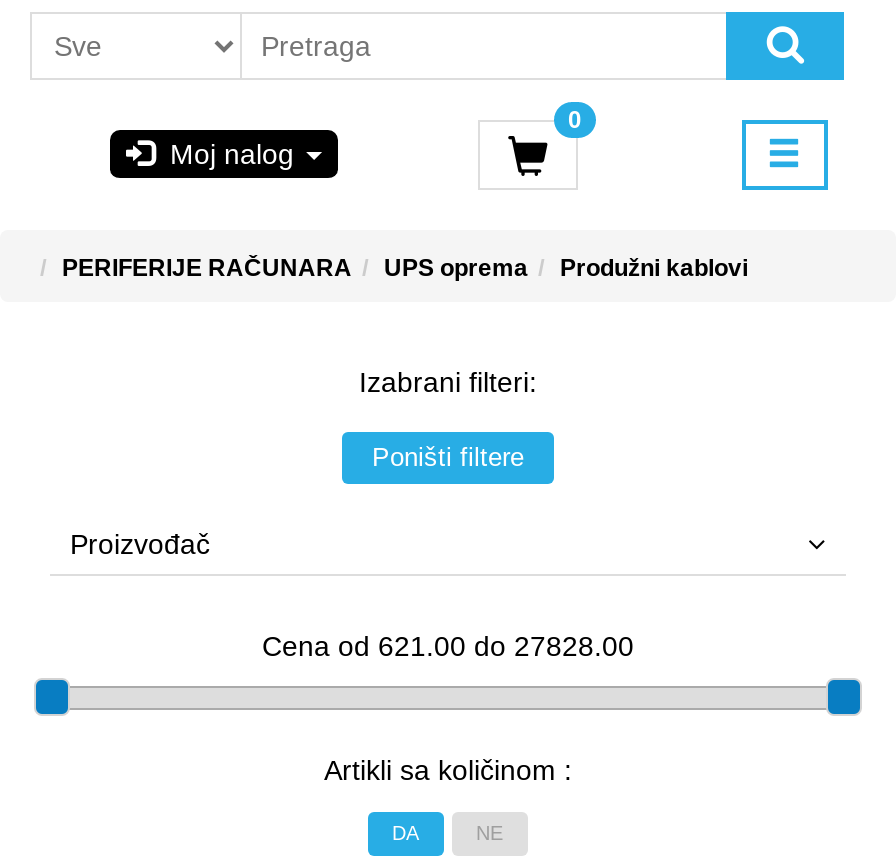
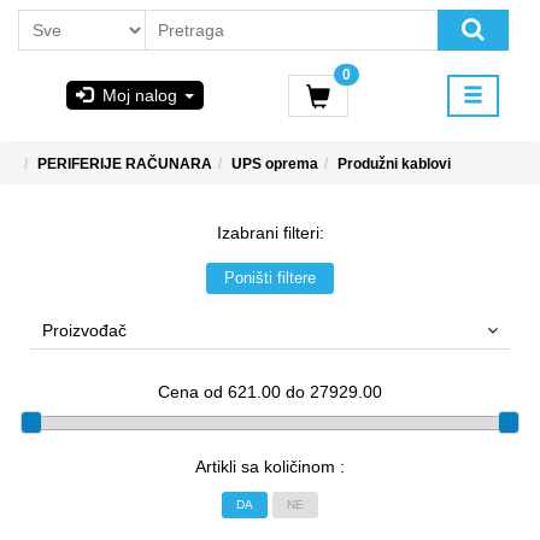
[262,630,634,662] Cena od 621.00 do 27828.00 -> [158,382,382,401] Cena od 621.00 do 27929.00

